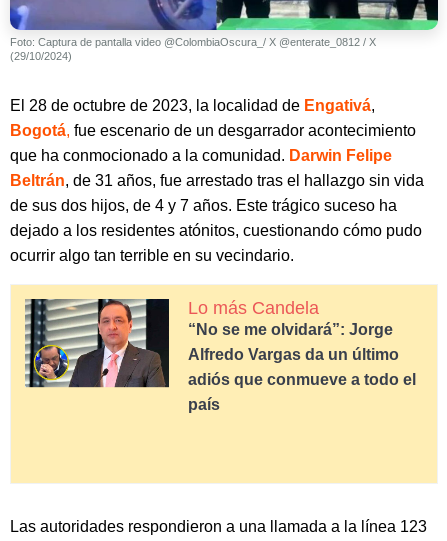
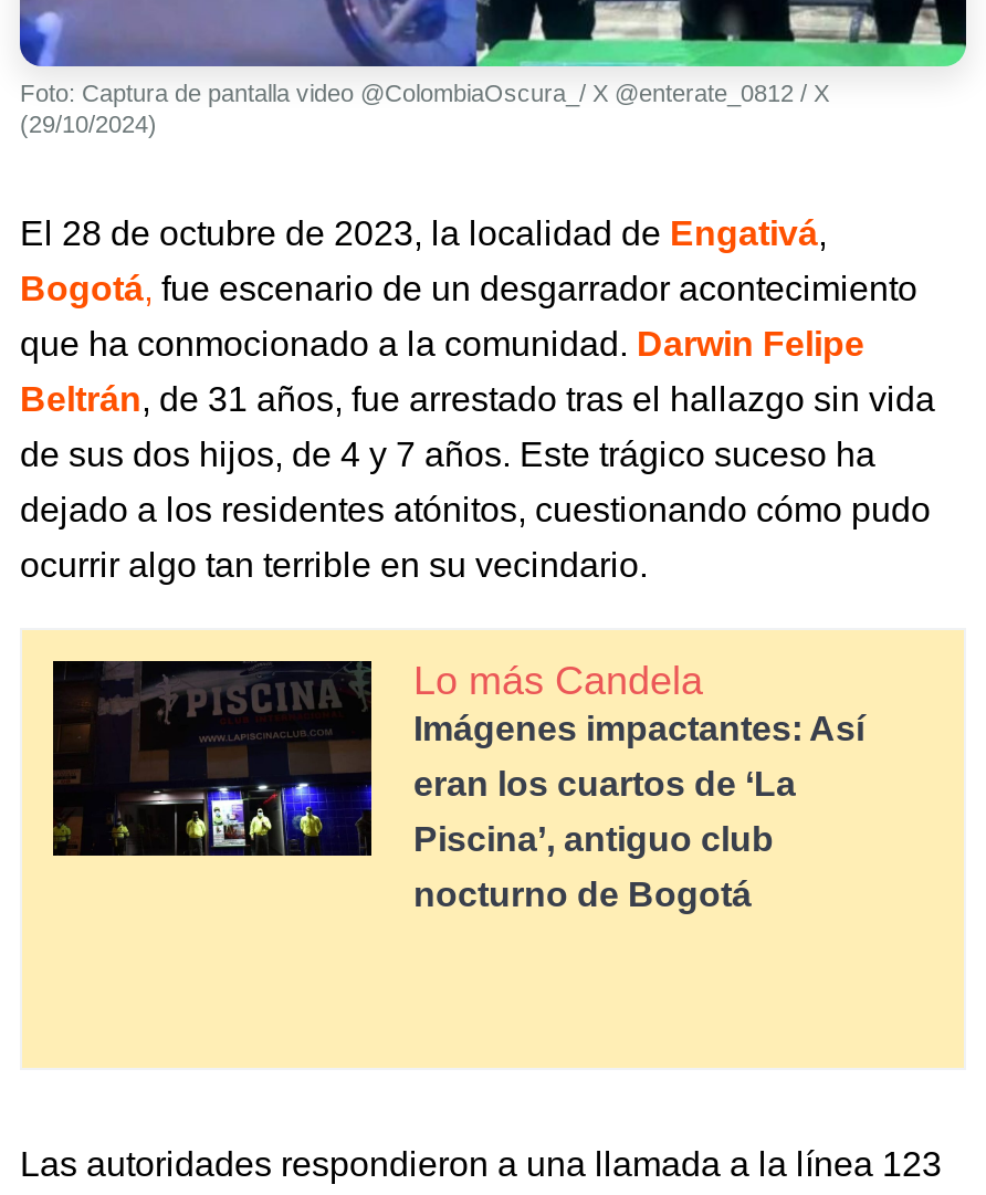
[25,298,393,388] [image] | “No se me olvidará”: Jorge -> [51,659,864,858] [image] | Imágenes impactantes: Así
[188,346,399,363] Alfredo Vargas da un último -> [413,766,796,803] eran los cuartos de ‘La
[188,371,416,388] adiós que conmueve a todo el -> [413,821,774,858] Piscina’, antiguo club
[188,396,220,413] país -> [413,876,752,914] nocturno de Bogotá

